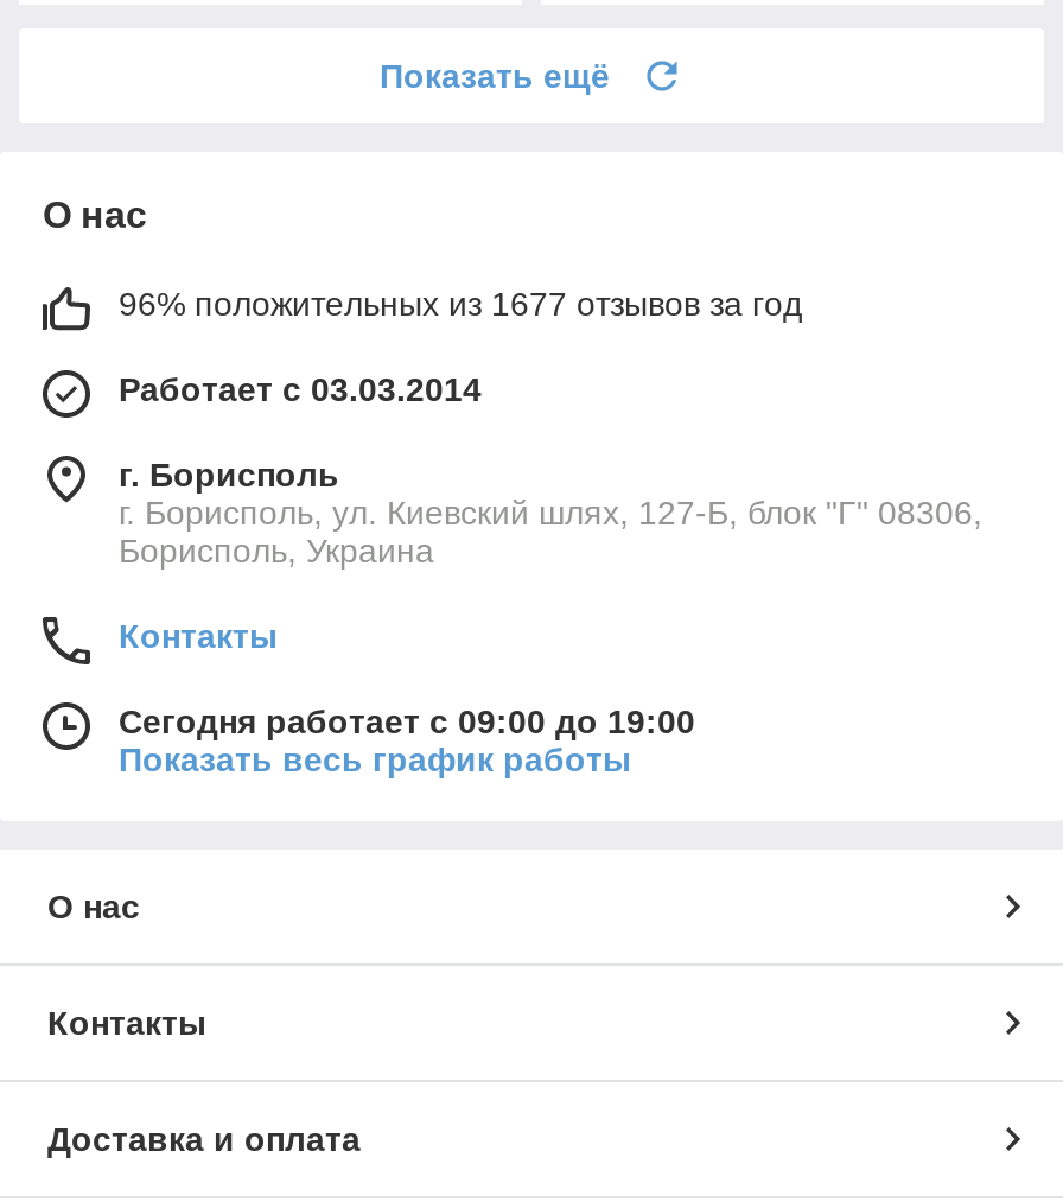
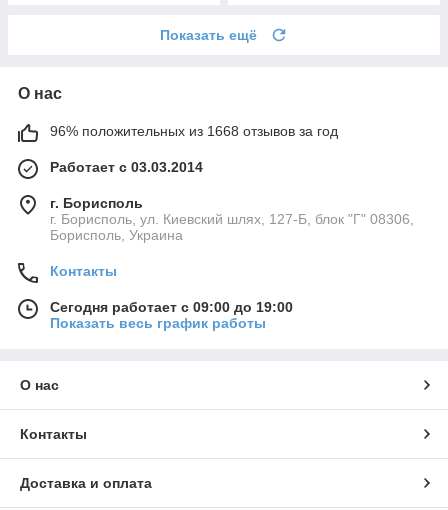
[119,286,802,324] 96% положительных из 1677 отзывов за год -> [50,123,338,139] 96% положительных из 1668 отзывов за год

